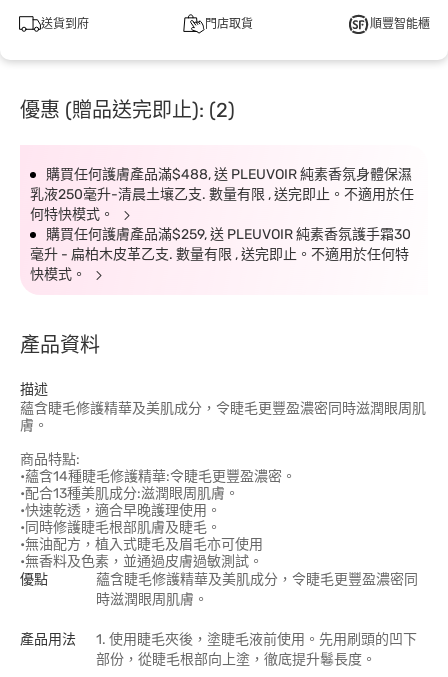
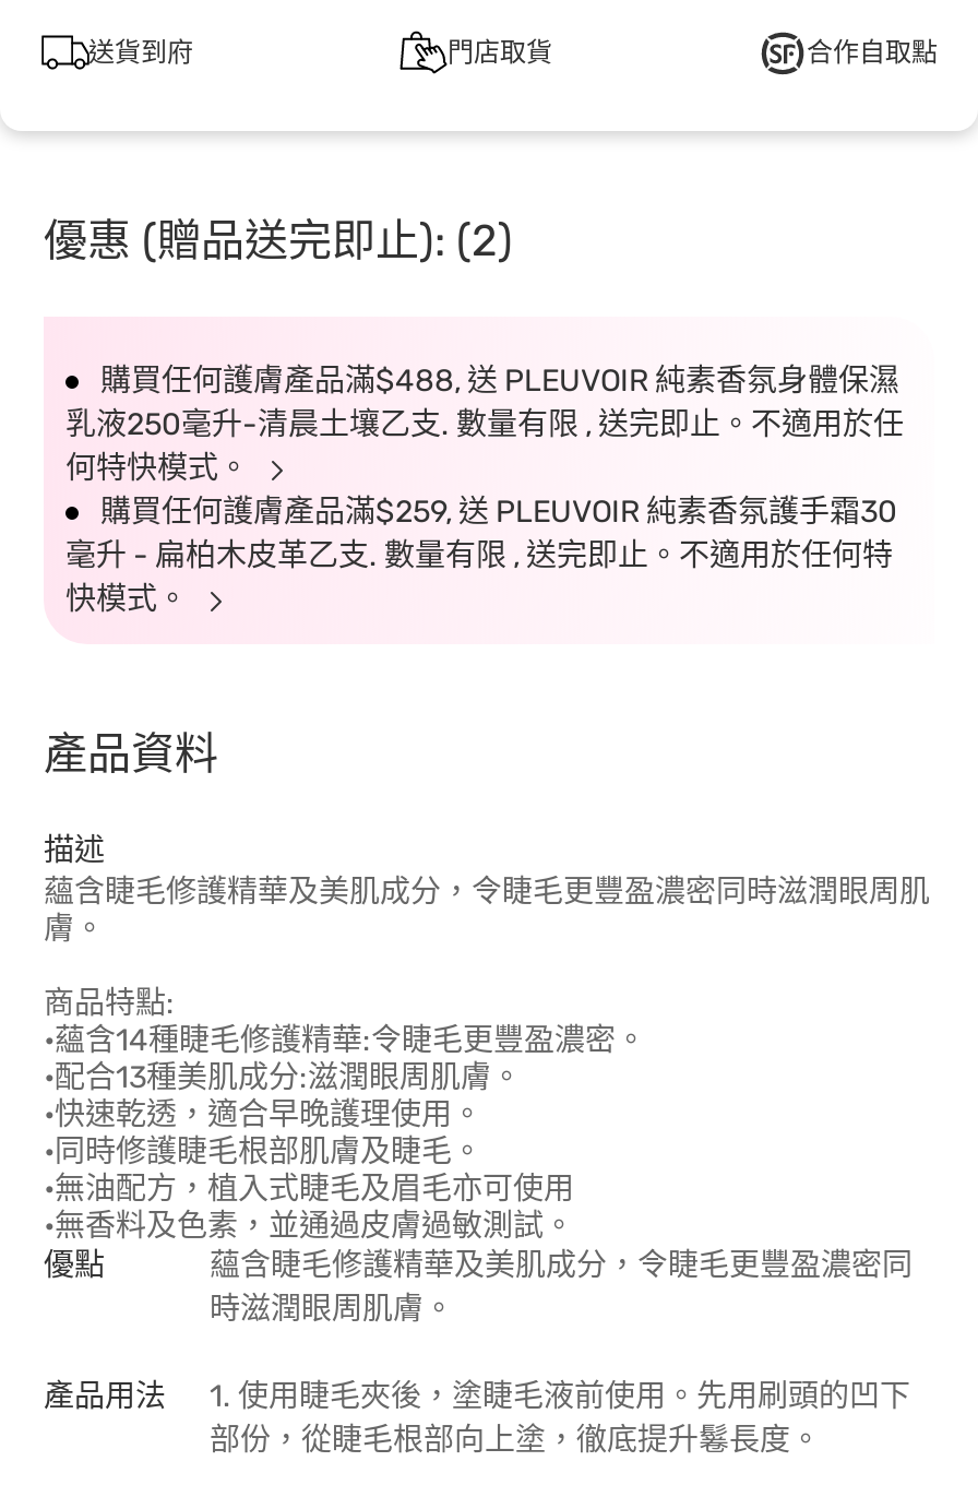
[369,17,429,31] 順豐智能櫃 -> [807,37,938,68] 合作自取點

